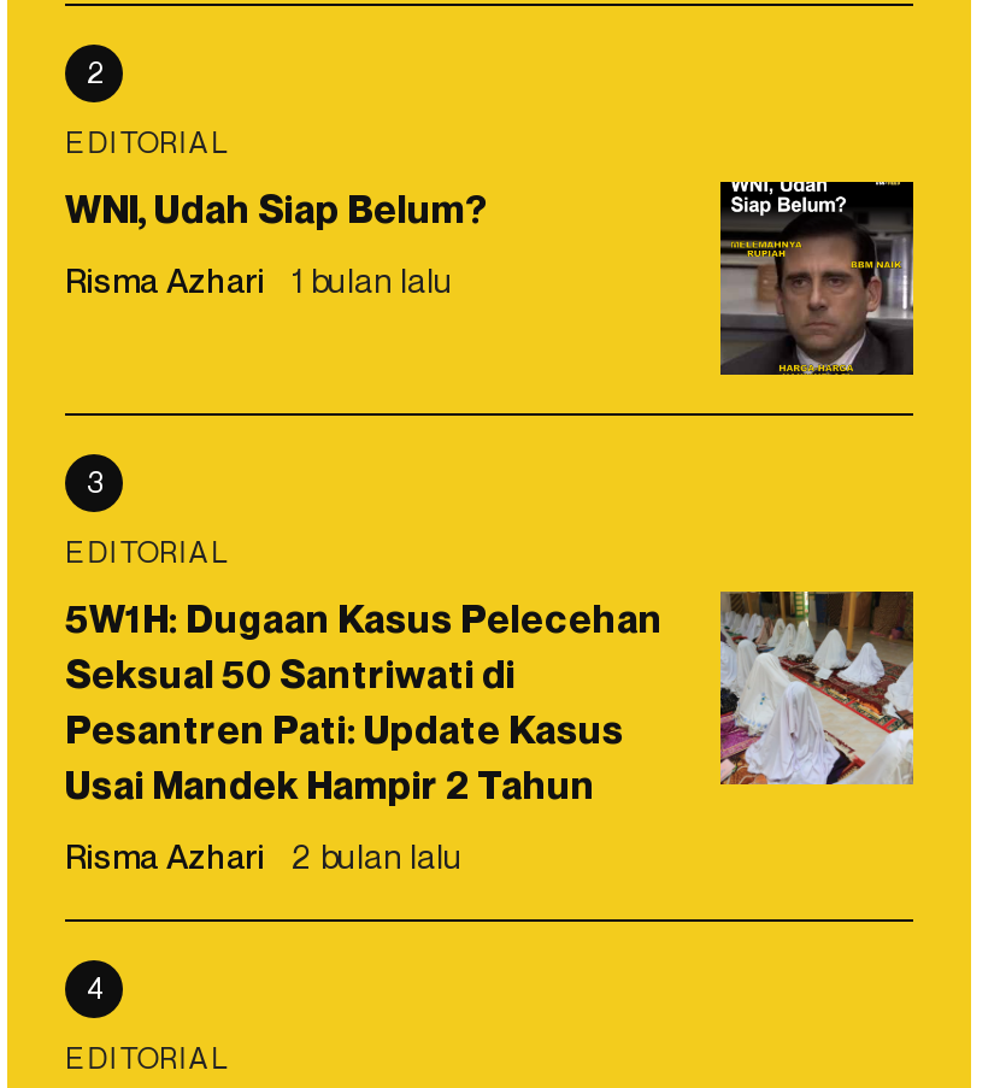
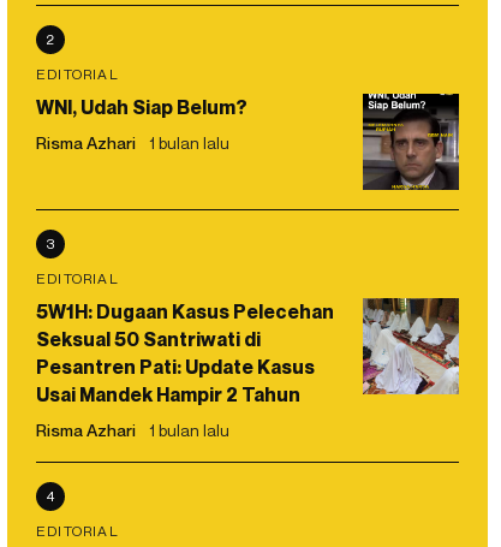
[65,834,463,875] Risma Azhari 2 bulan lalu -> [36,419,229,440] Risma Azhari 1 bulan lalu

